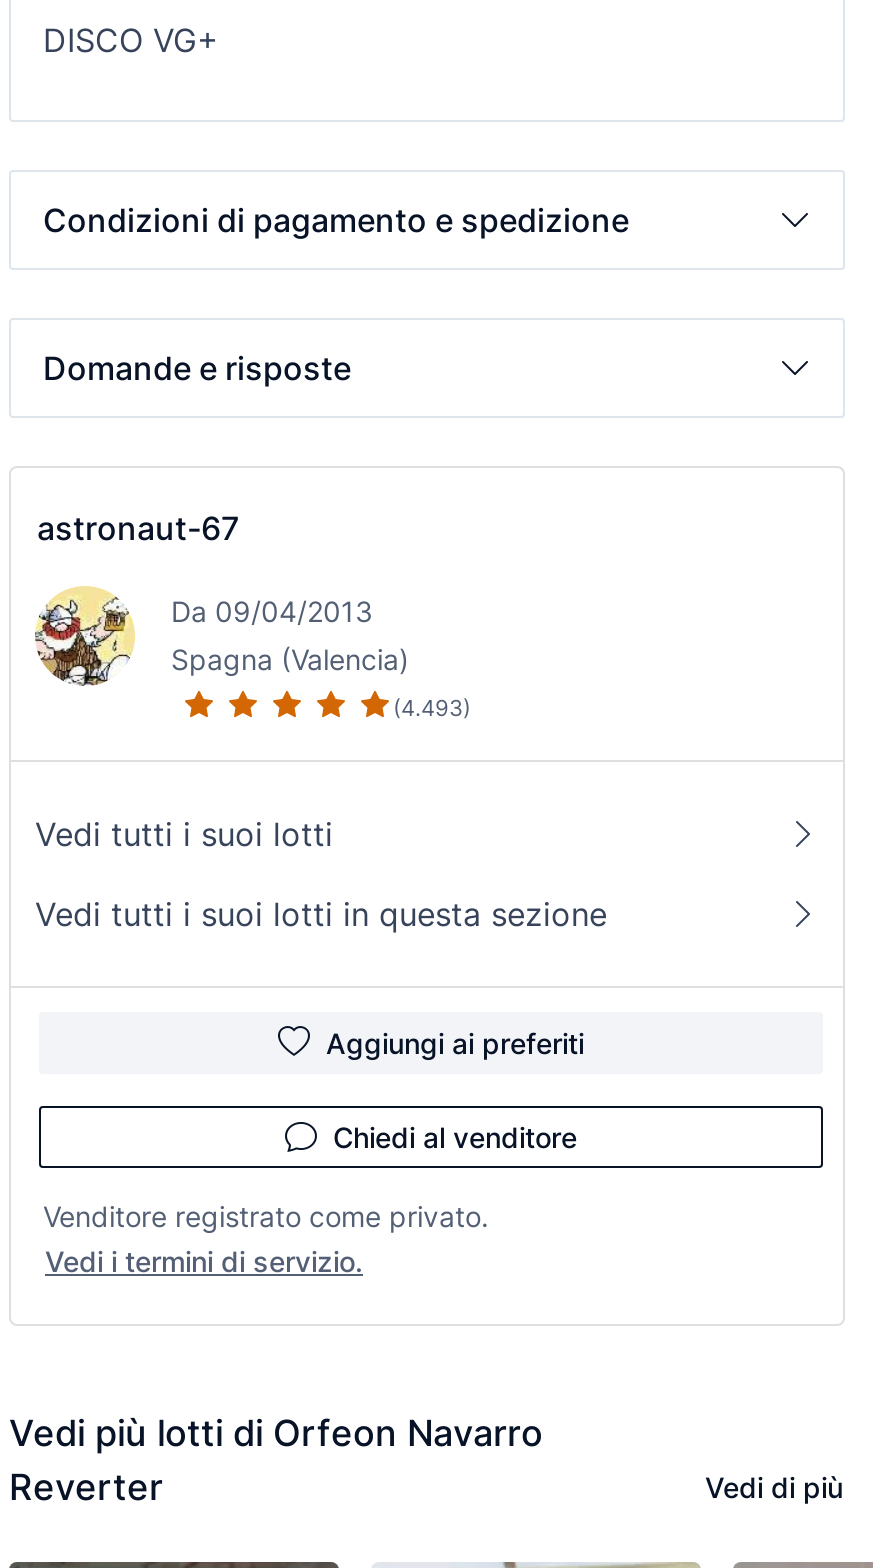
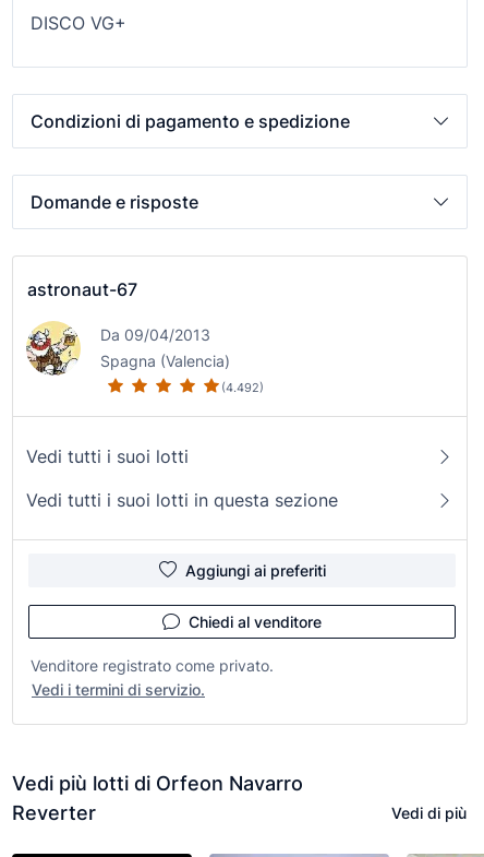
[393,693,471,721] (4.493) -> [221,379,264,395] (4.492)

